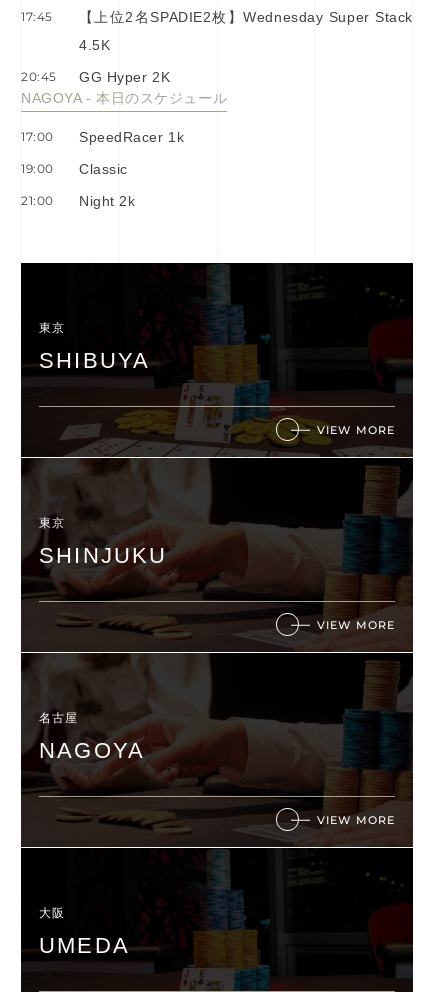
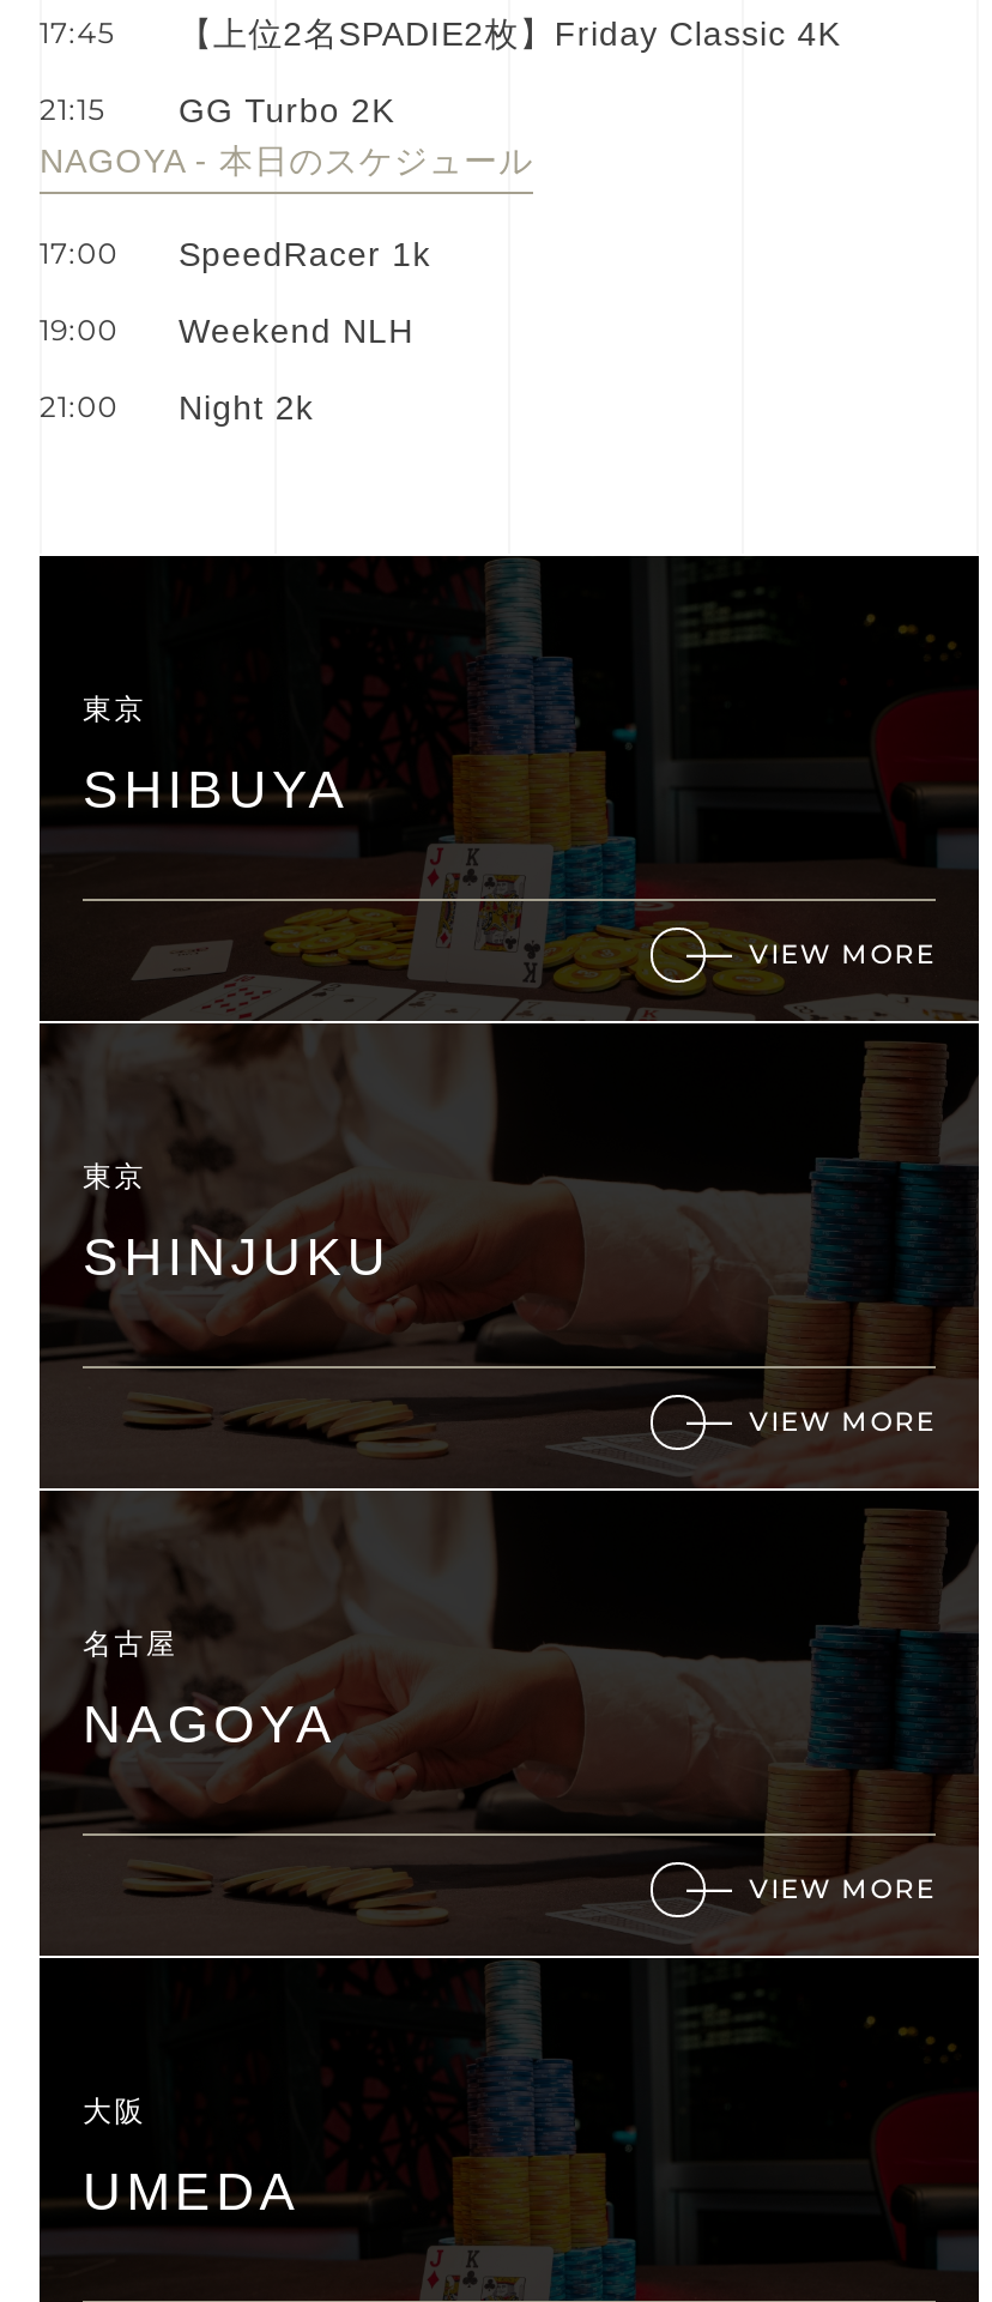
[21,9,413,85] 【上位2名SPADIE2枚】Wednesday Super Stack | 4.5K | 20:45 | GG Hyper 2K -> [40,14,841,129] 【上位2名SPADIE2枚】Friday Classic 4K | 21:15 | GG Turbo 2K
[79,161,128,177] Classic -> [179,311,414,349] Weekend NLH

